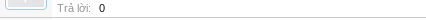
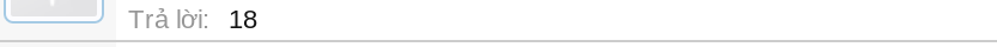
[57,2,105,14] Trả lời: 0 -> [128,5,257,33] Trả lời: 18

